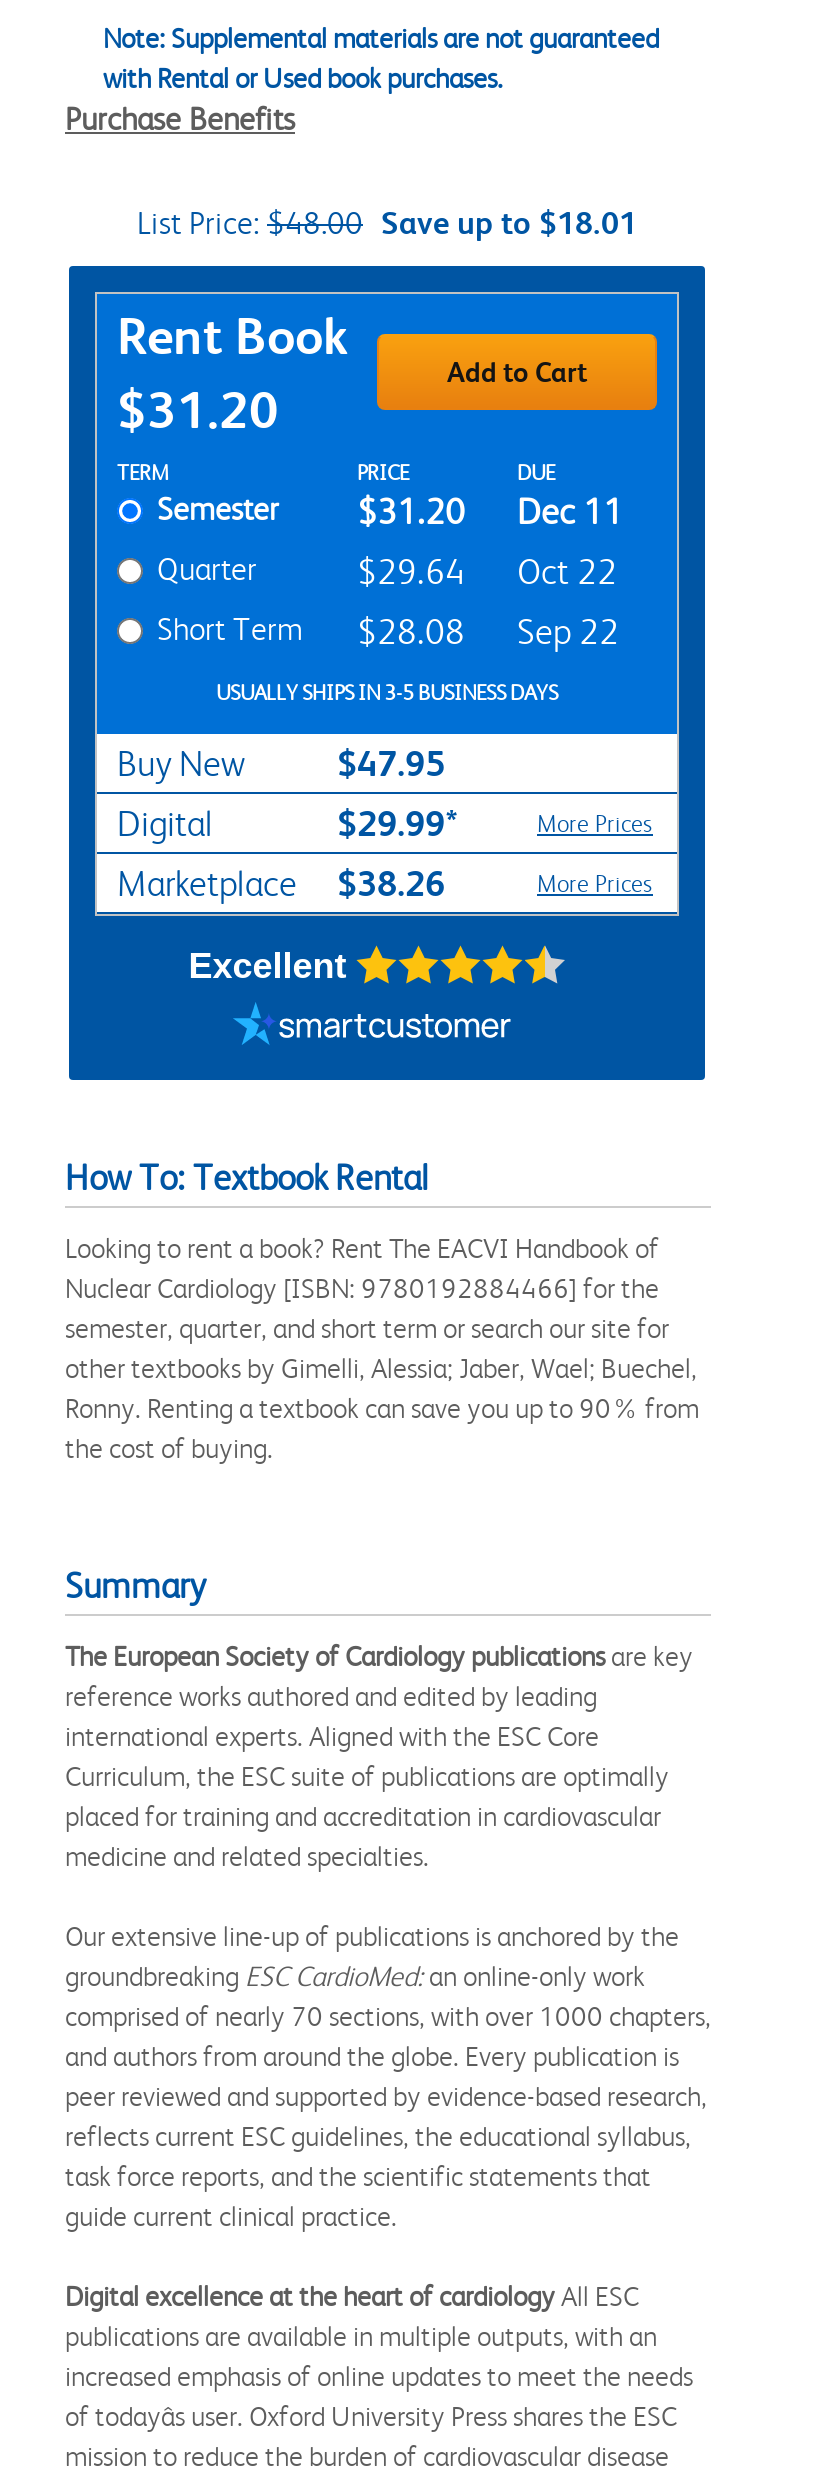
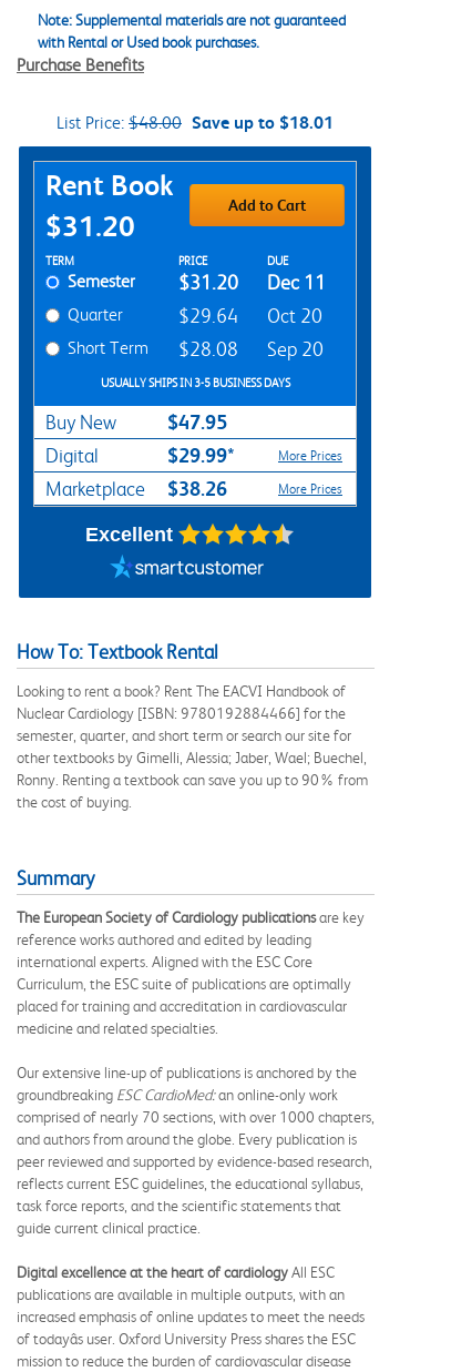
[357,552,617,592] $29.64 Oct 22 -> [178,305,322,327] $29.64 Oct 20
[157,610,619,652] Short Term $28.08 Sep 22 -> [68,337,324,360] Short Term $28.08 Sep 20

